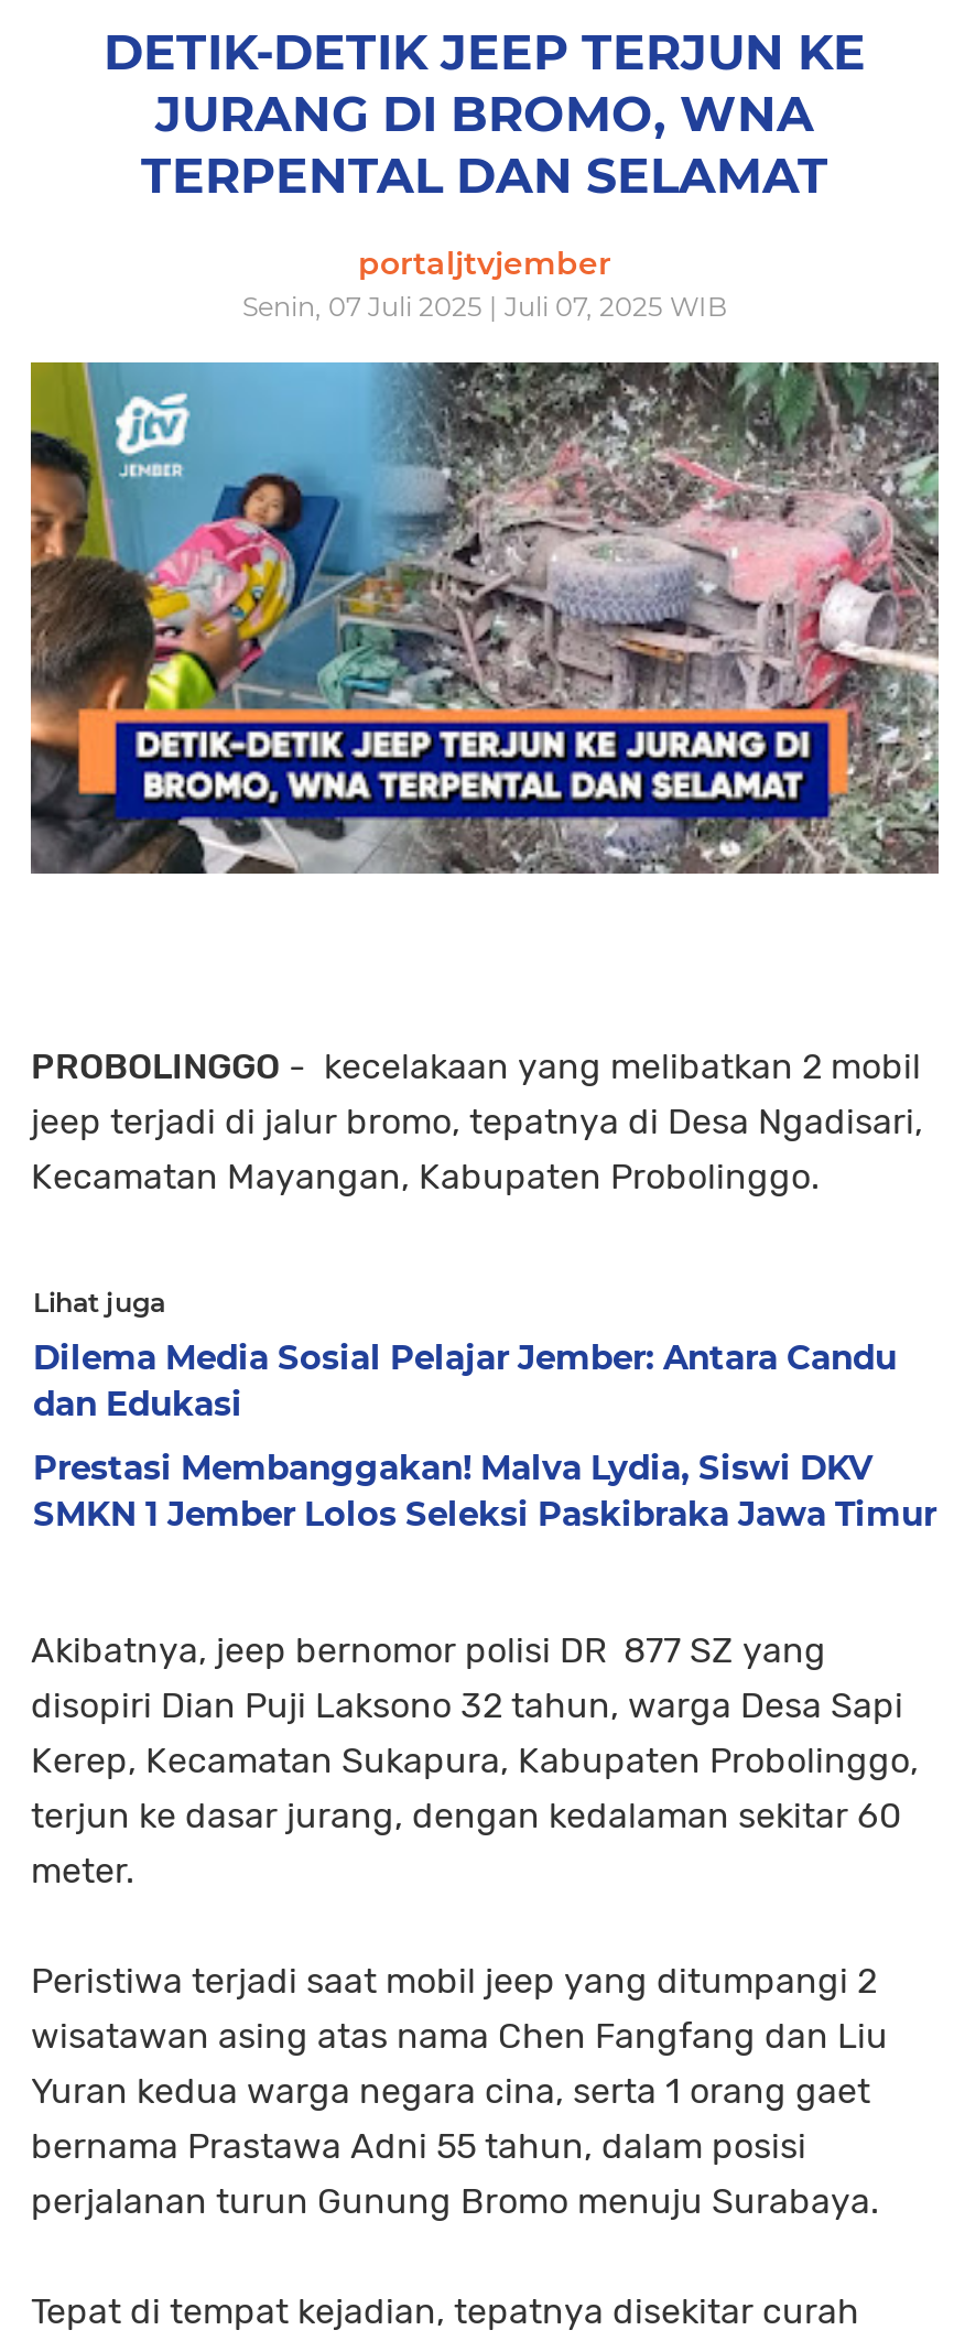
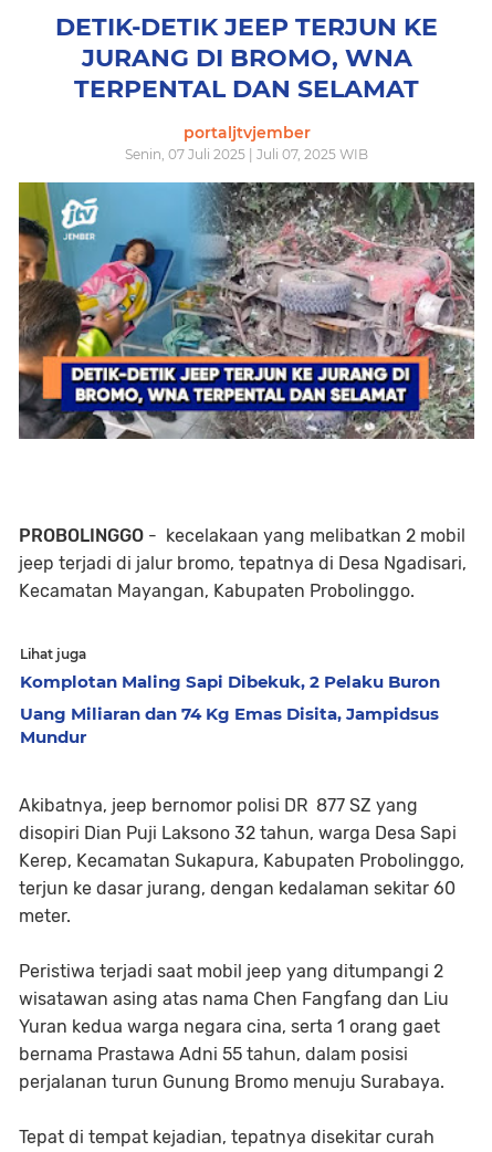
[33,1336,897,1424] Dilema Media Sosial Pelajar Jember: Antara Candu | dan Edukasi -> [20,671,440,692] Komplotan Maling Sapi Dibekuk, 2 Pelaku Buron
[33,1446,936,1534] Prestasi Membanggakan! Malva Lydia, Siswi DKV | SMKN 1 Jember Lolos Seleksi Paskibraka Jawa Timur -> [20,703,439,747] Uang Miliaran dan 74 Kg Emas Disita, Jampidsus | Mundur

